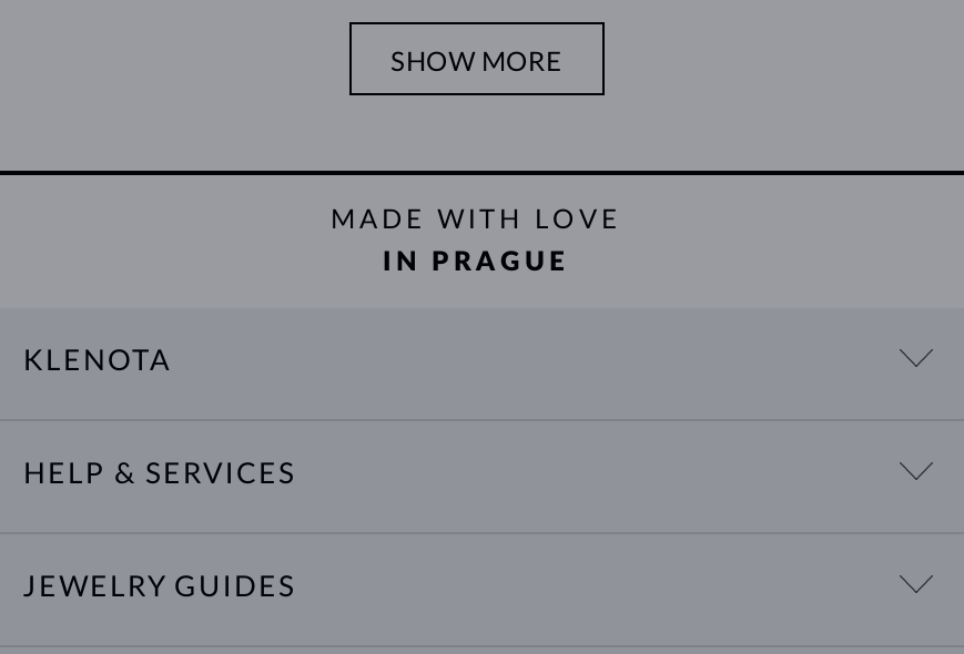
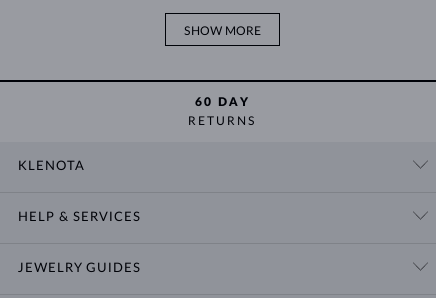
[331,207,621,234] MADE WITH LOVE -> [194,96,249,108] 60 DAY
[383,249,569,276] IN PRAGUE -> [187,115,256,127] RETURNS

